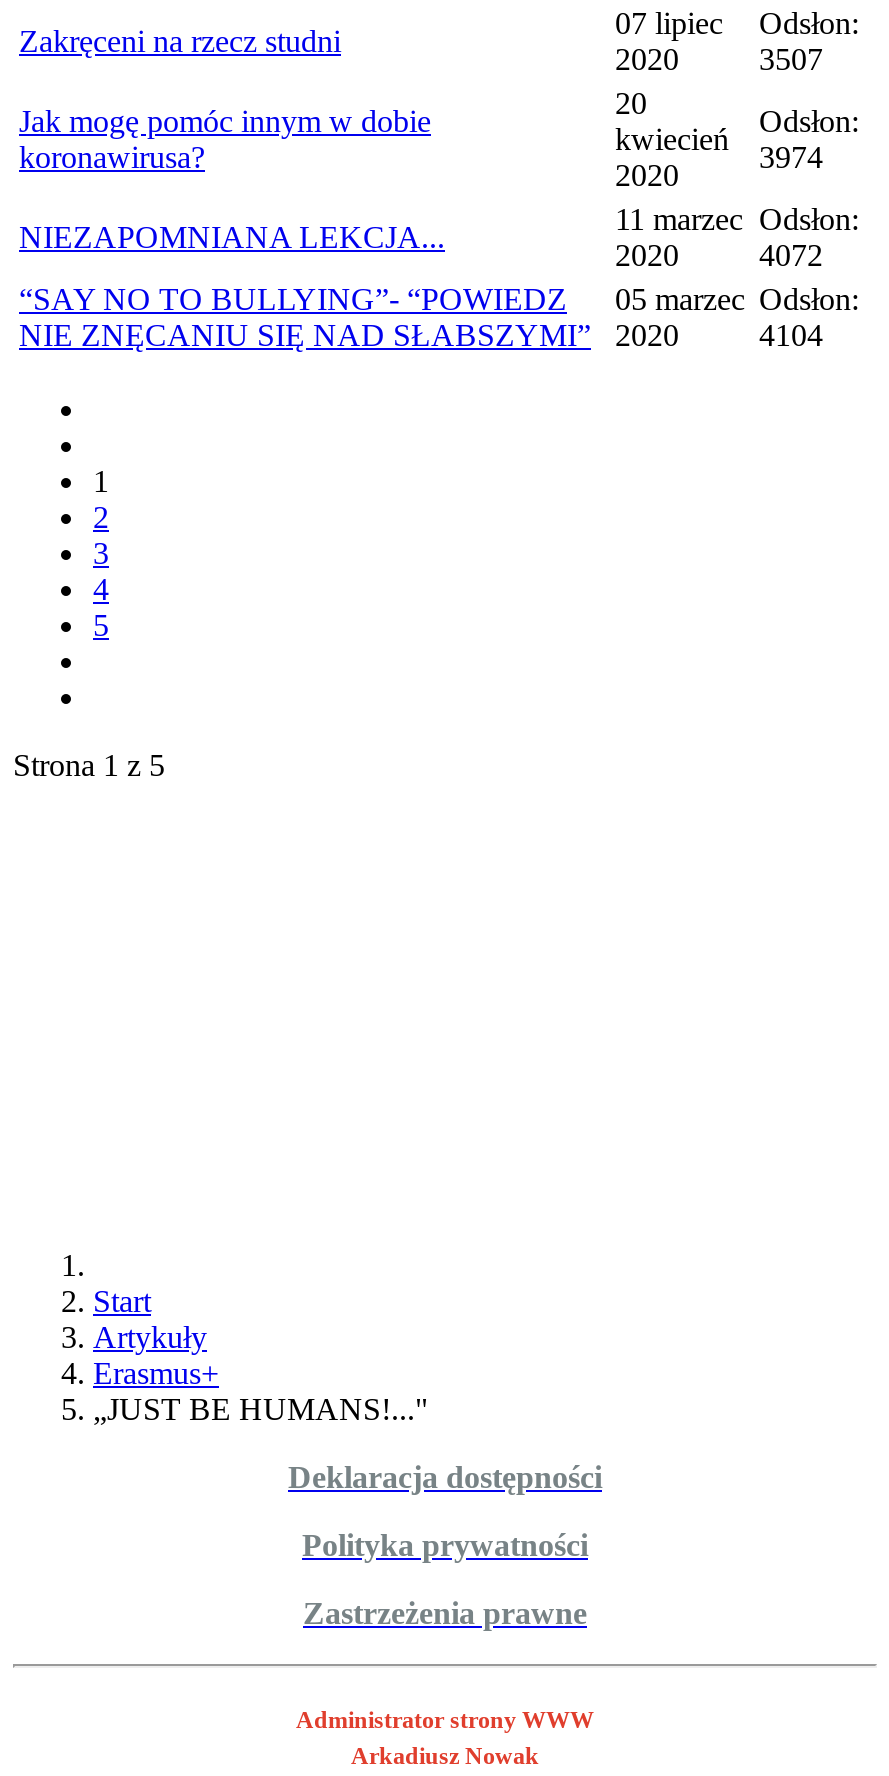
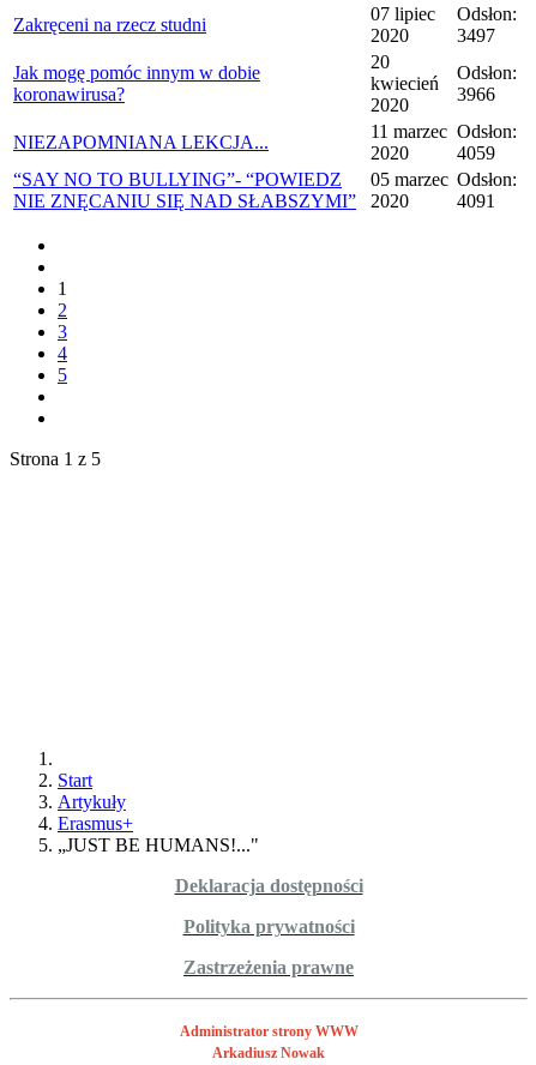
[759,41,823,75] 3507 -> [457,25,495,45] 3497
[759,139,823,173] 3974 -> [457,83,495,104] 3966
[759,237,823,271] 4072 -> [457,142,495,163] 4059
[759,317,823,351] 4104 -> [457,190,495,211] 4091

